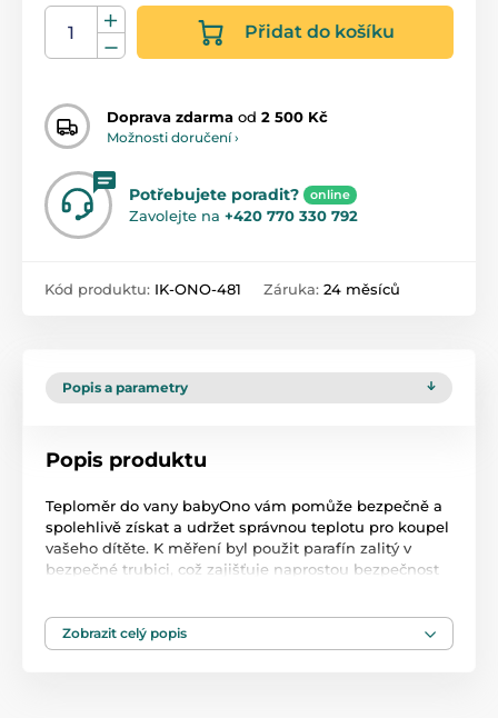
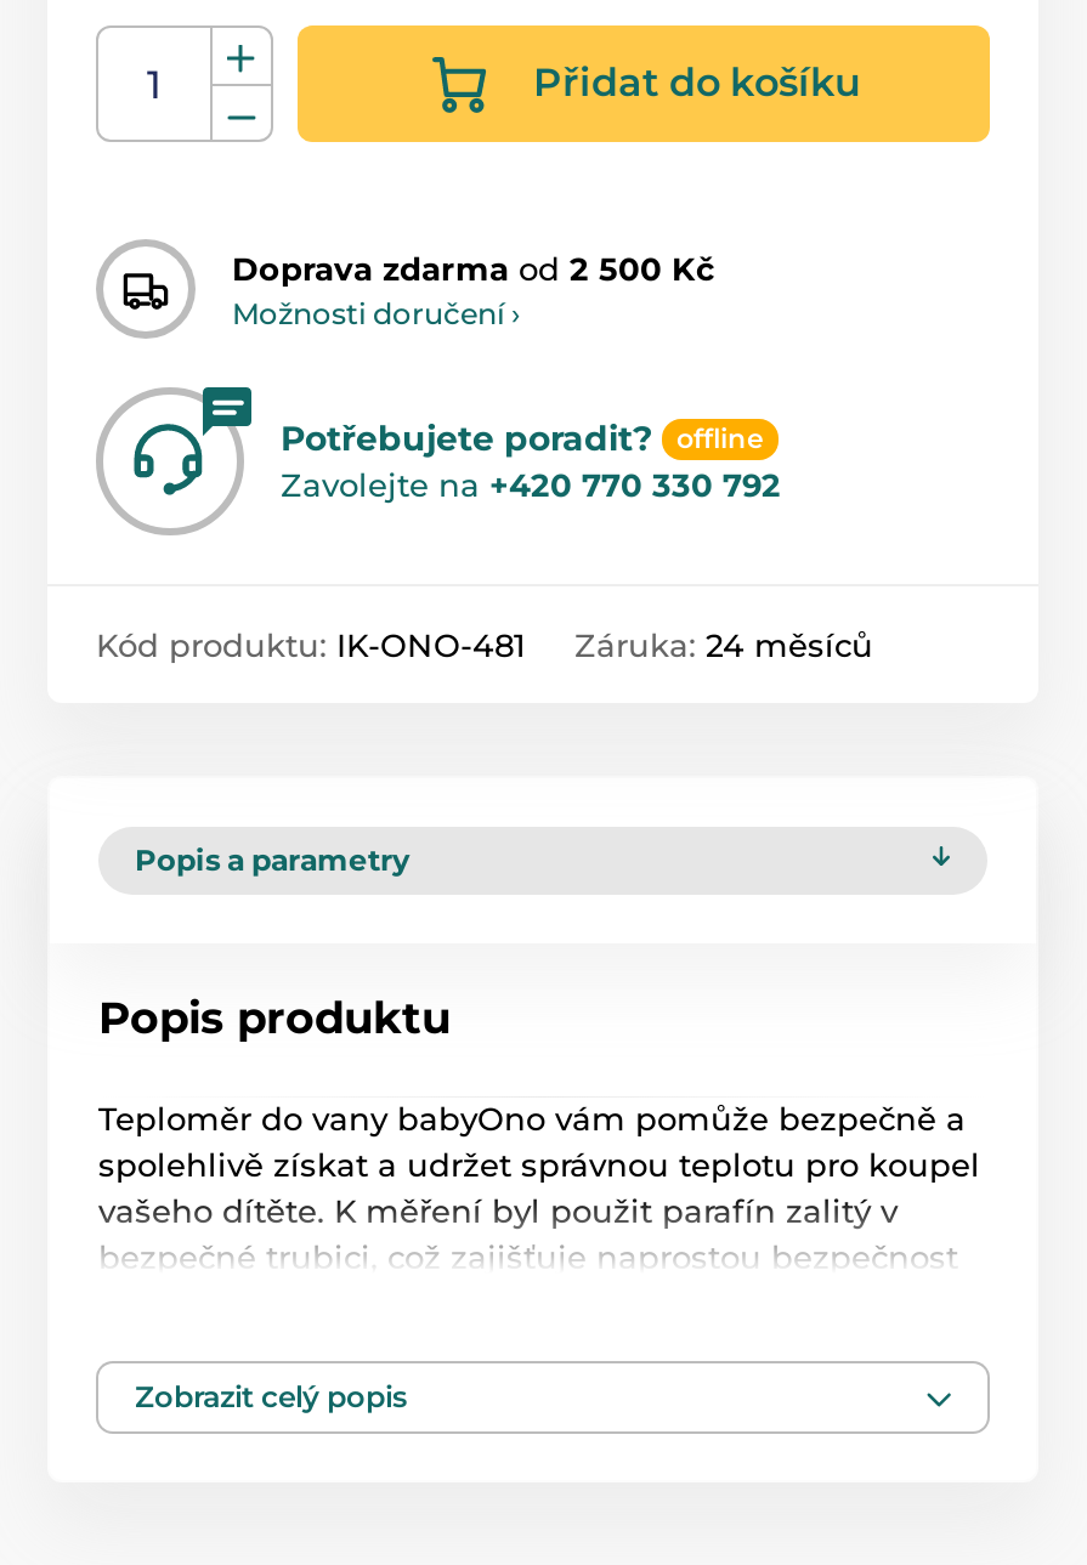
[310,187,350,203] online -> [676,422,764,456] offline

